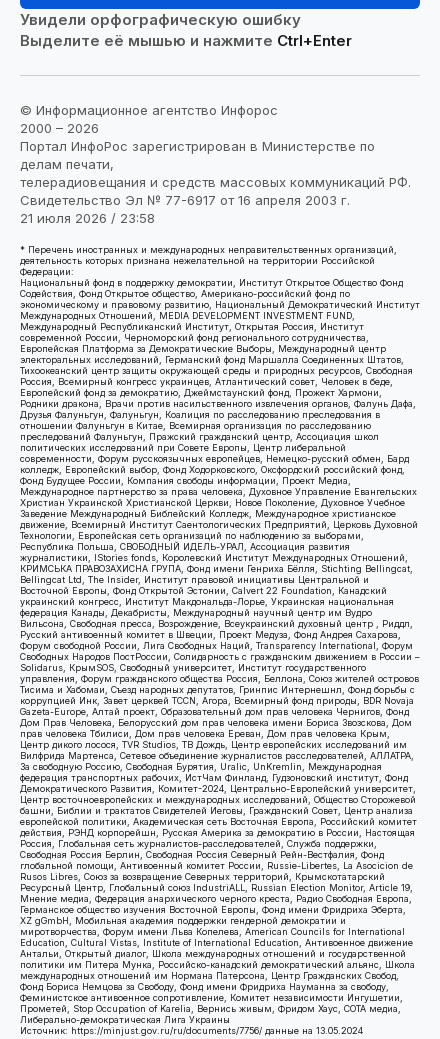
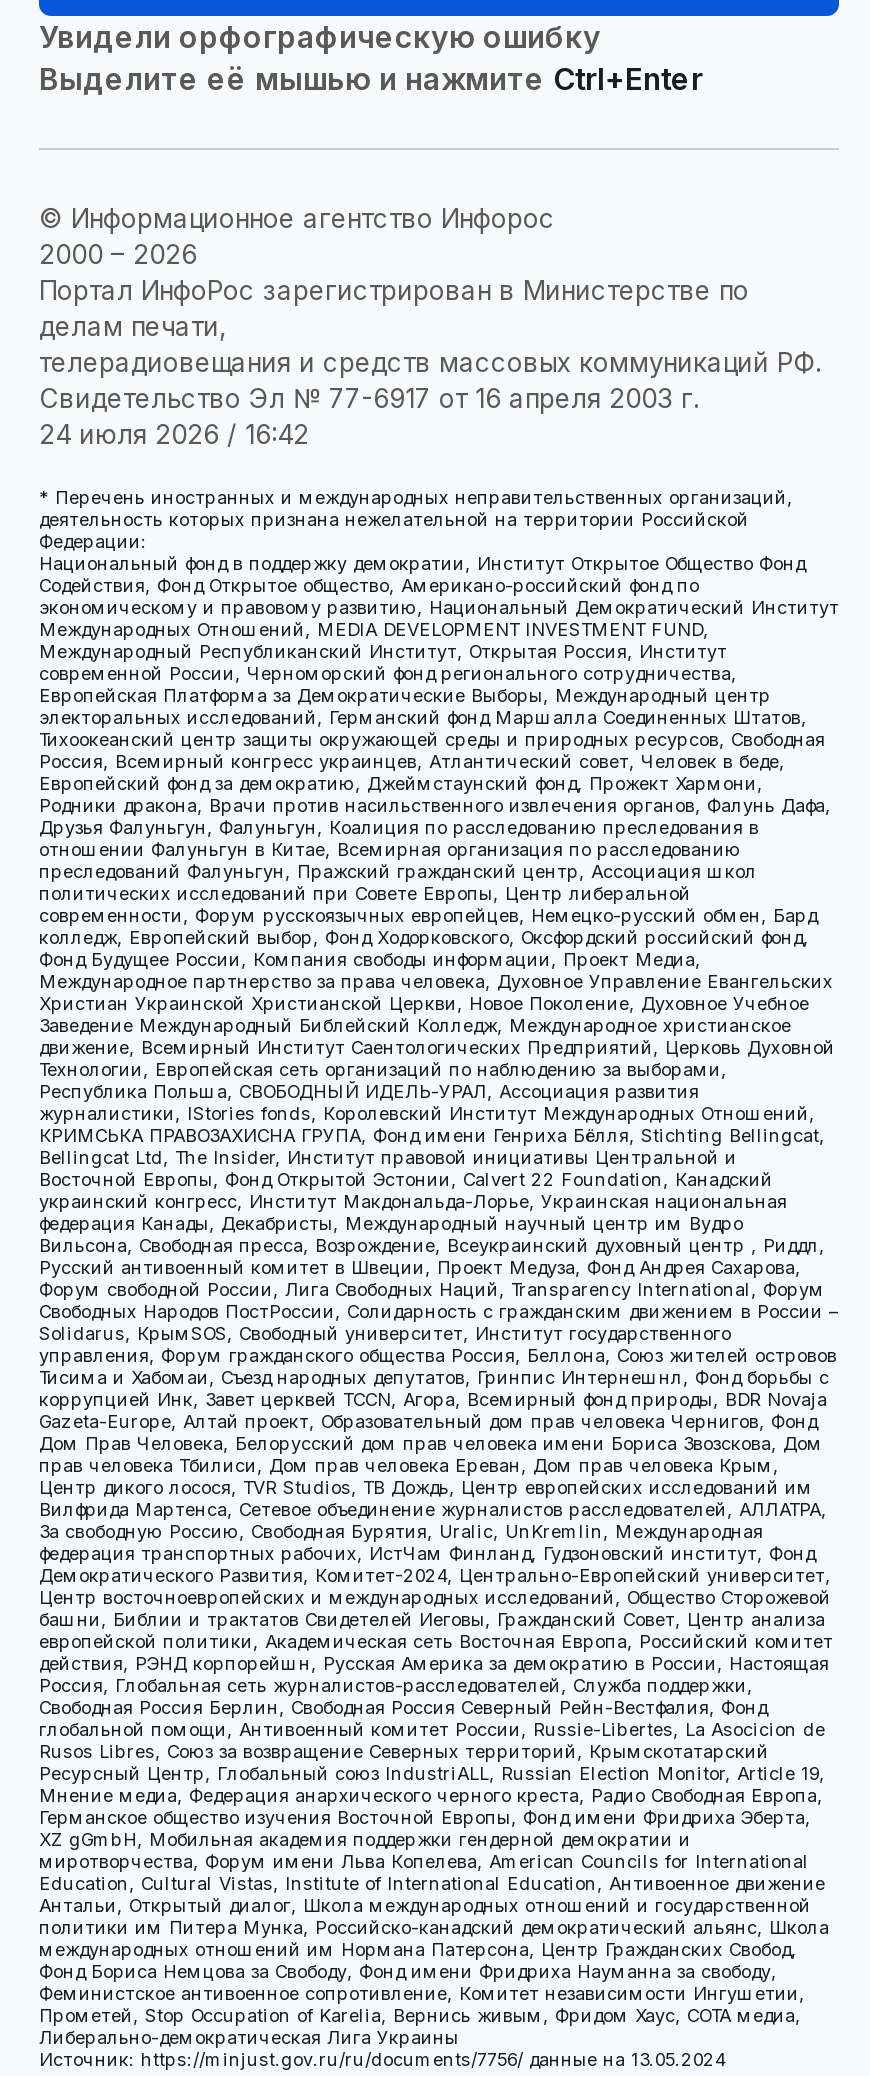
[20,210,155,226] 21 июля 2026 / 23:58 -> [39,417,309,449] 24 июля 2026 / 16:42

